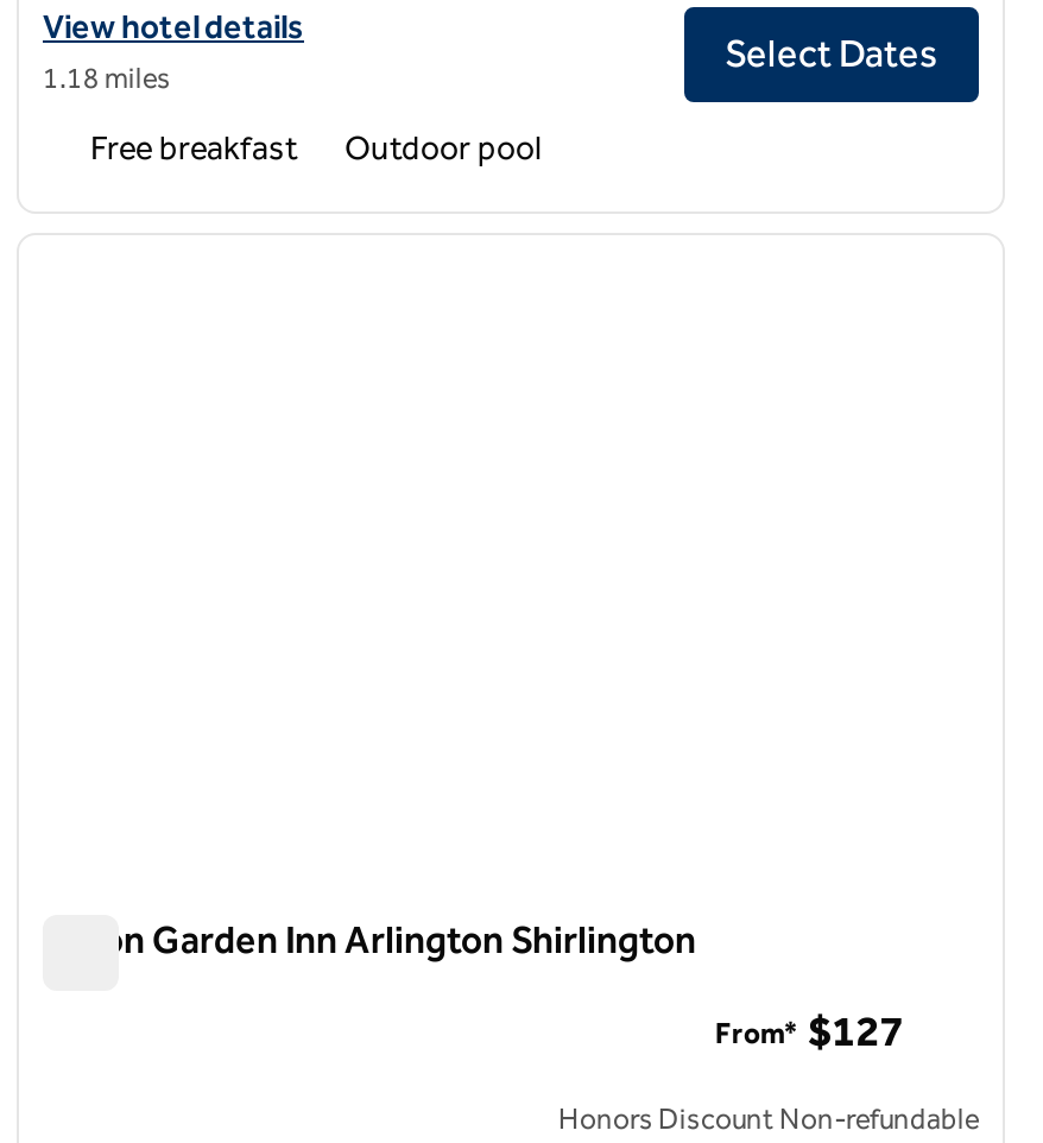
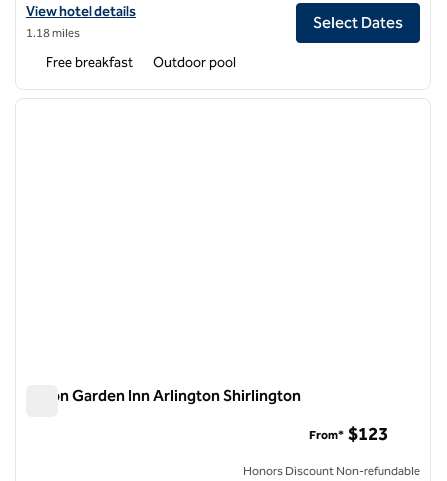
[715,1006,903,1058] From* $127 -> [309,423,388,445] From* $123

